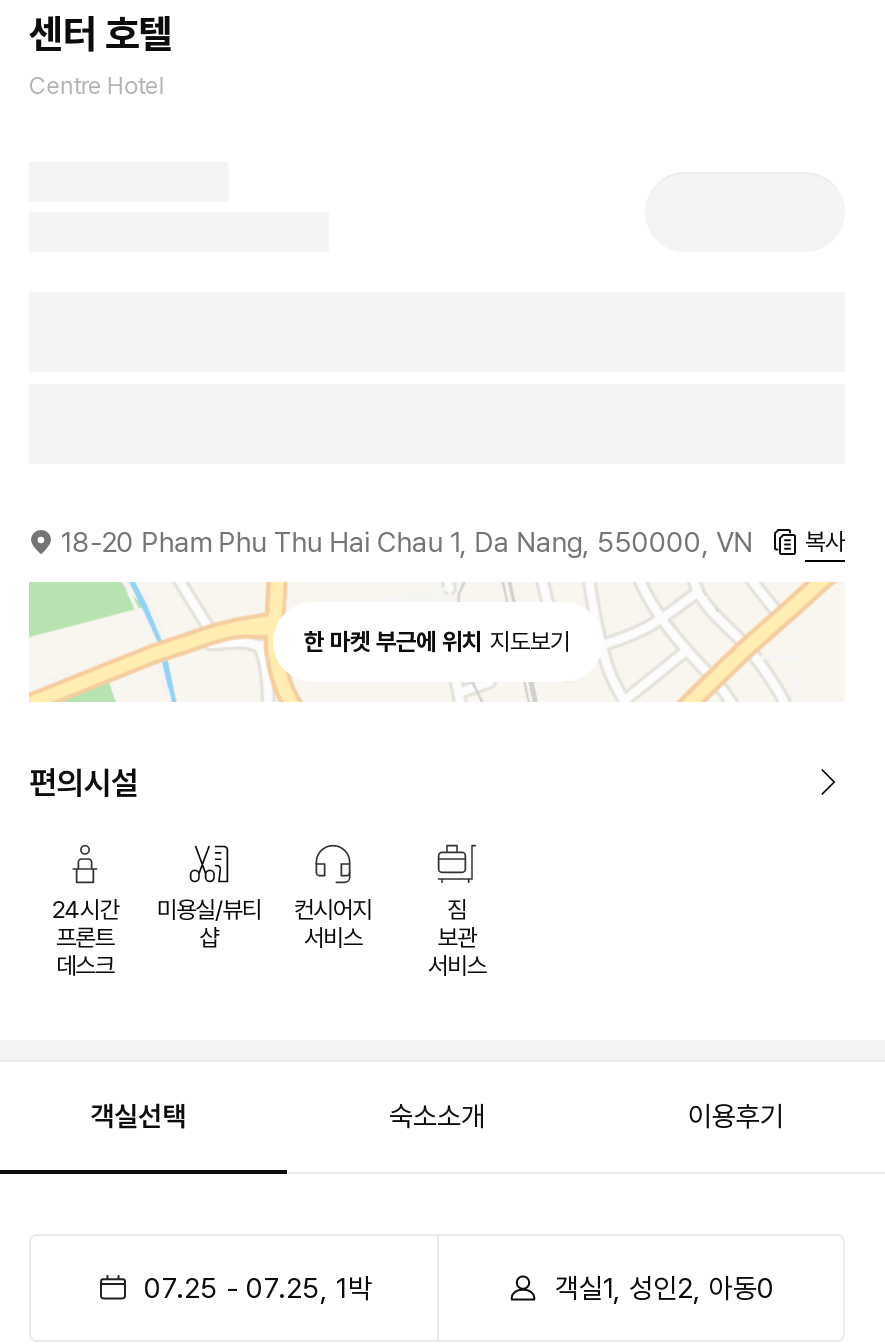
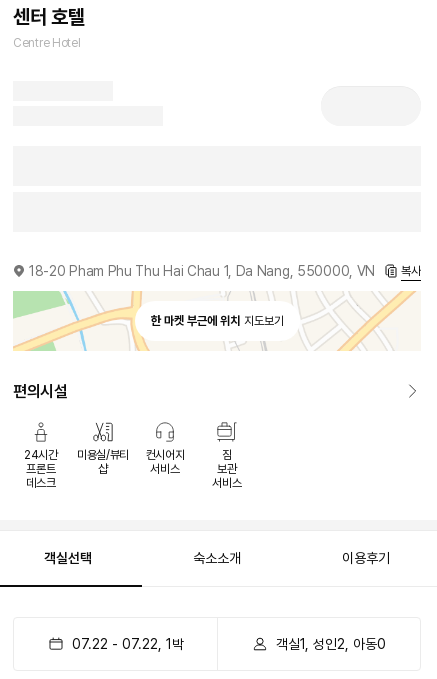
[144,1271,372,1303] 07.25 - 07.25, 1박 -> [71,636,183,652] 07.22 - 07.22, 1박

